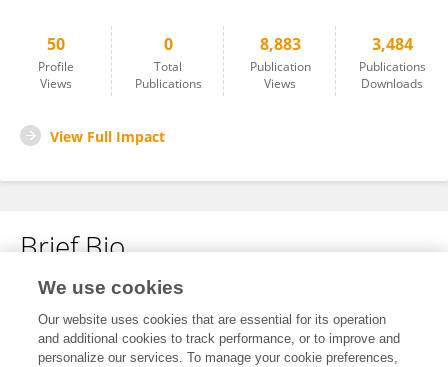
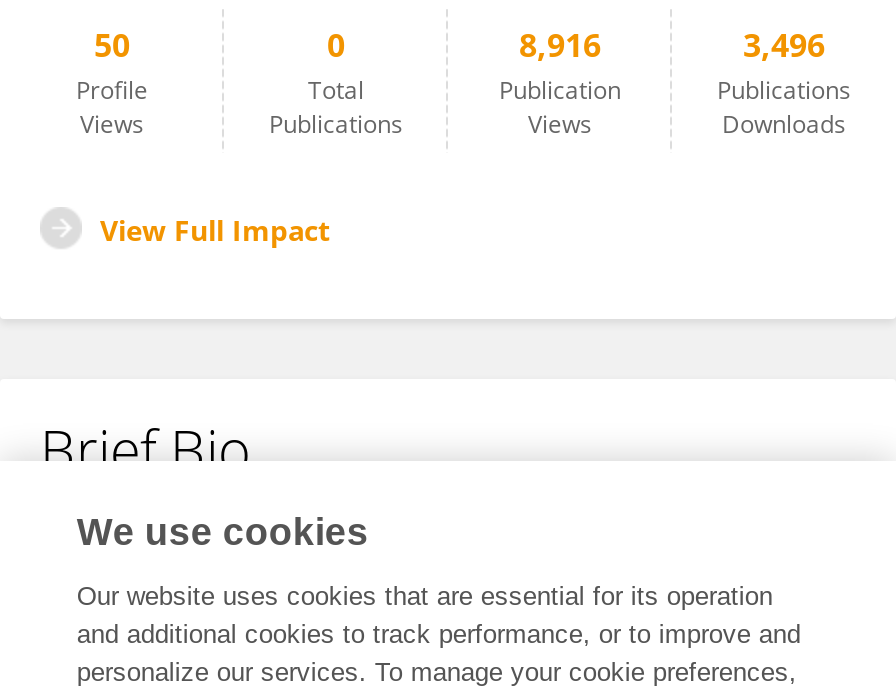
[259,33,300,55] 8,883 -> [519,23,601,67] 8,916
[371,33,412,55] 3,484 -> [743,23,825,67] 3,496

